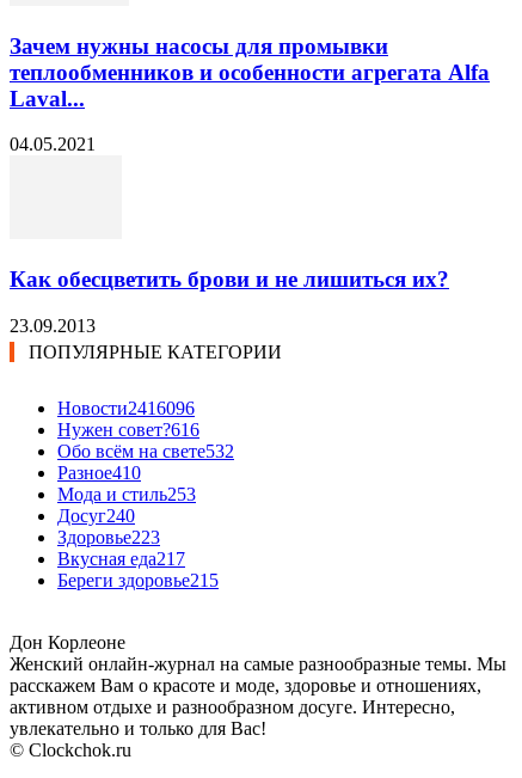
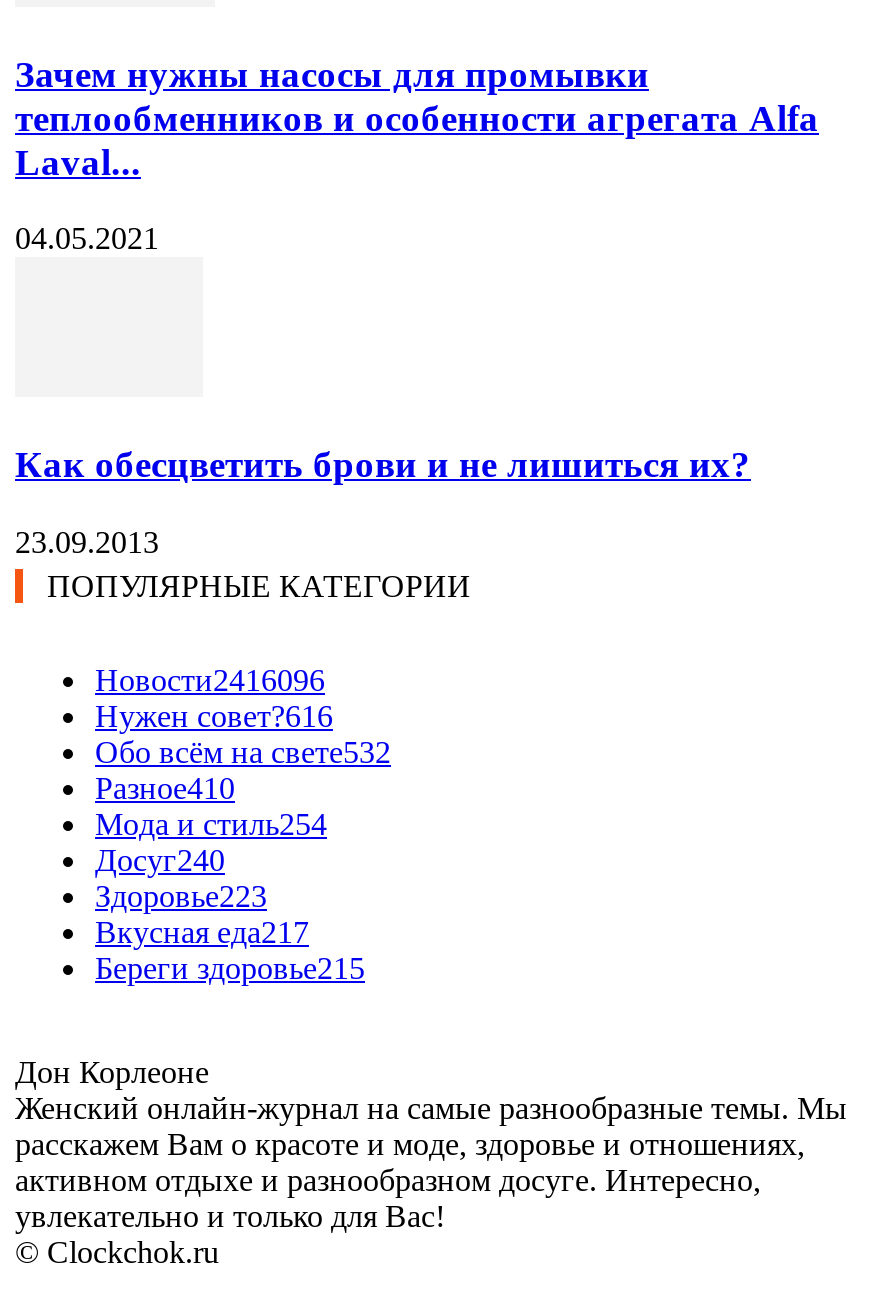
[57,484,196,504] Мода и стиль253 -> [95,807,327,841] Мода и стиль254

